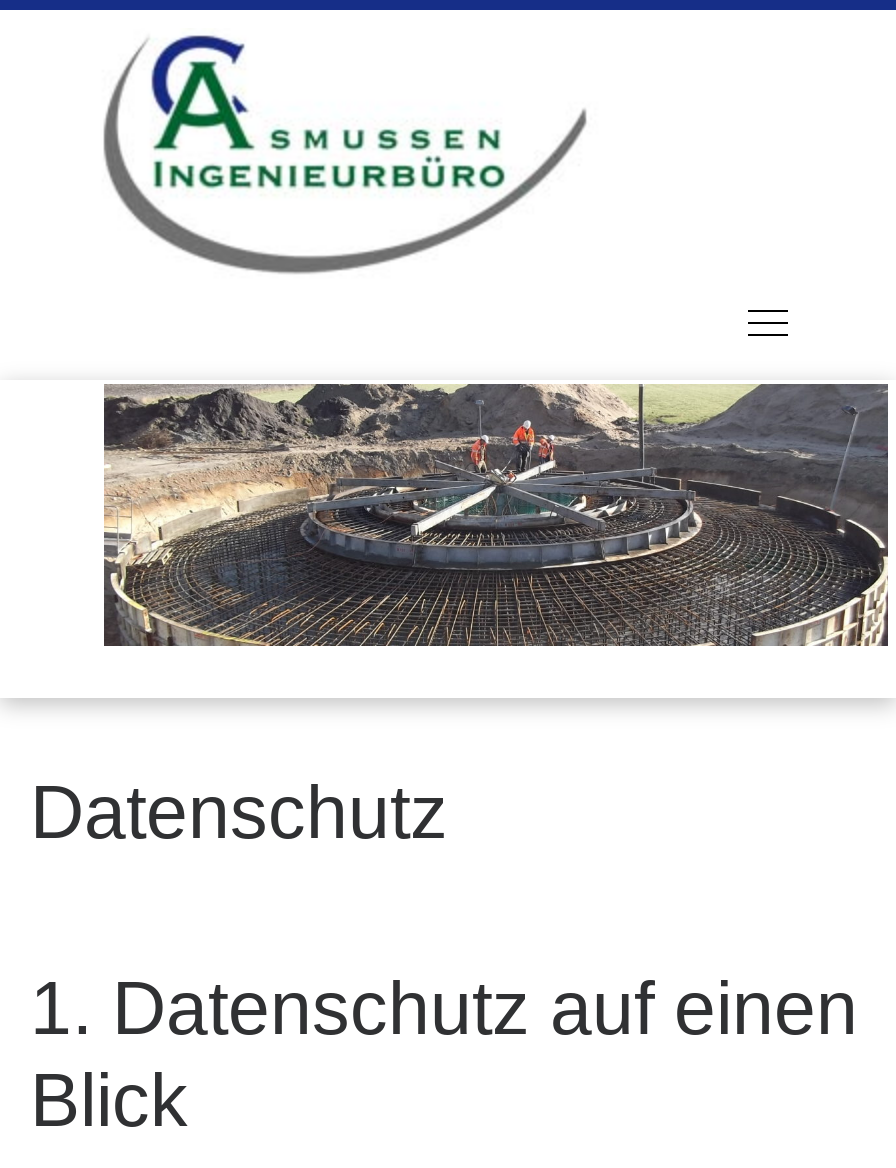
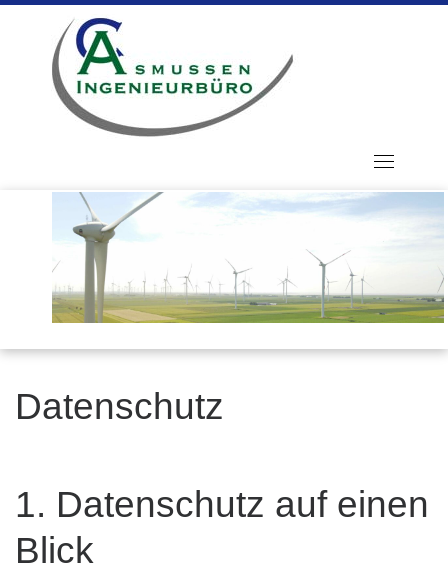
[102,382,890,648] [image] -> [51,192,445,324] [image]

